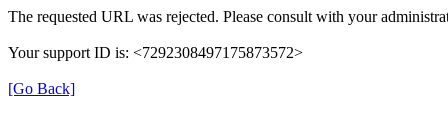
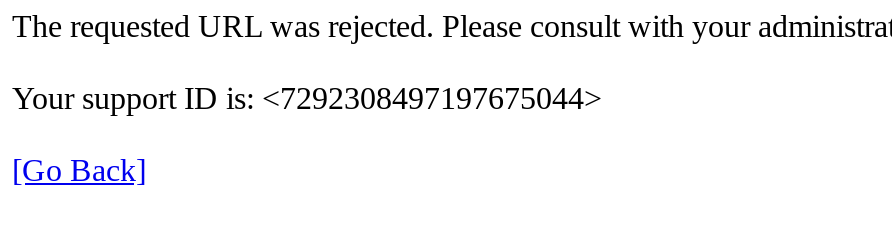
[8,44,303,61] Your support ID is: <7292308497175873572> -> [12,81,602,115] Your support ID is: <7292308497197675044>

